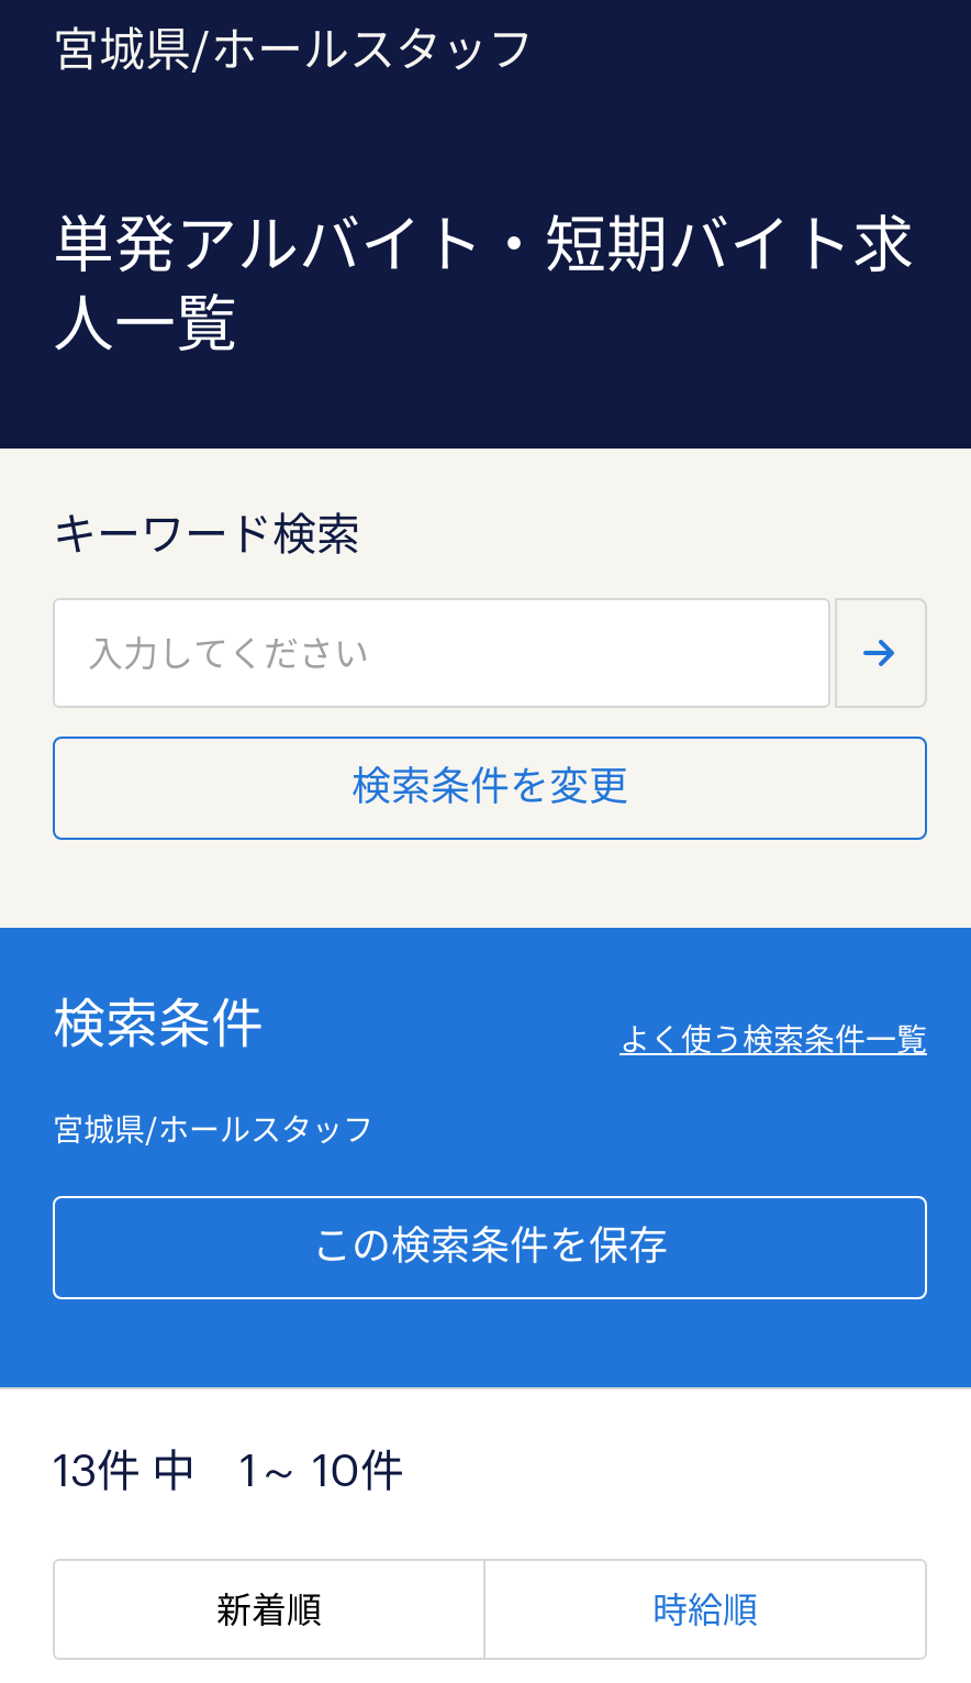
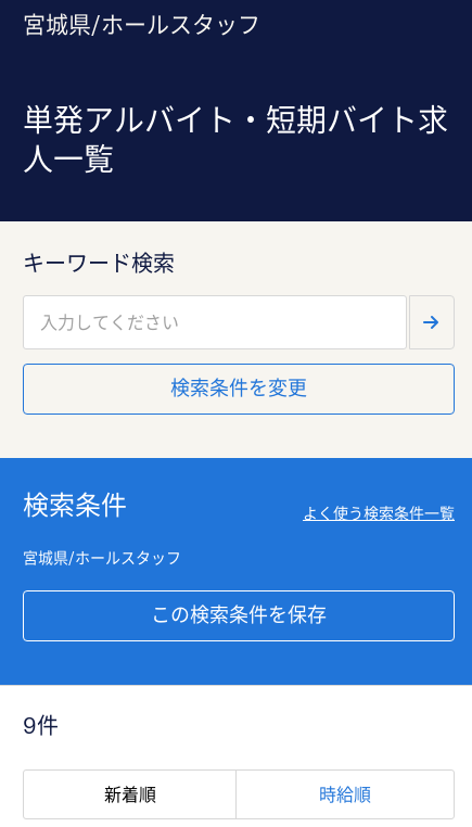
[53,1442,404,1495] 13件 中 1～ 10件 -> [23,712,59,738] 9件

